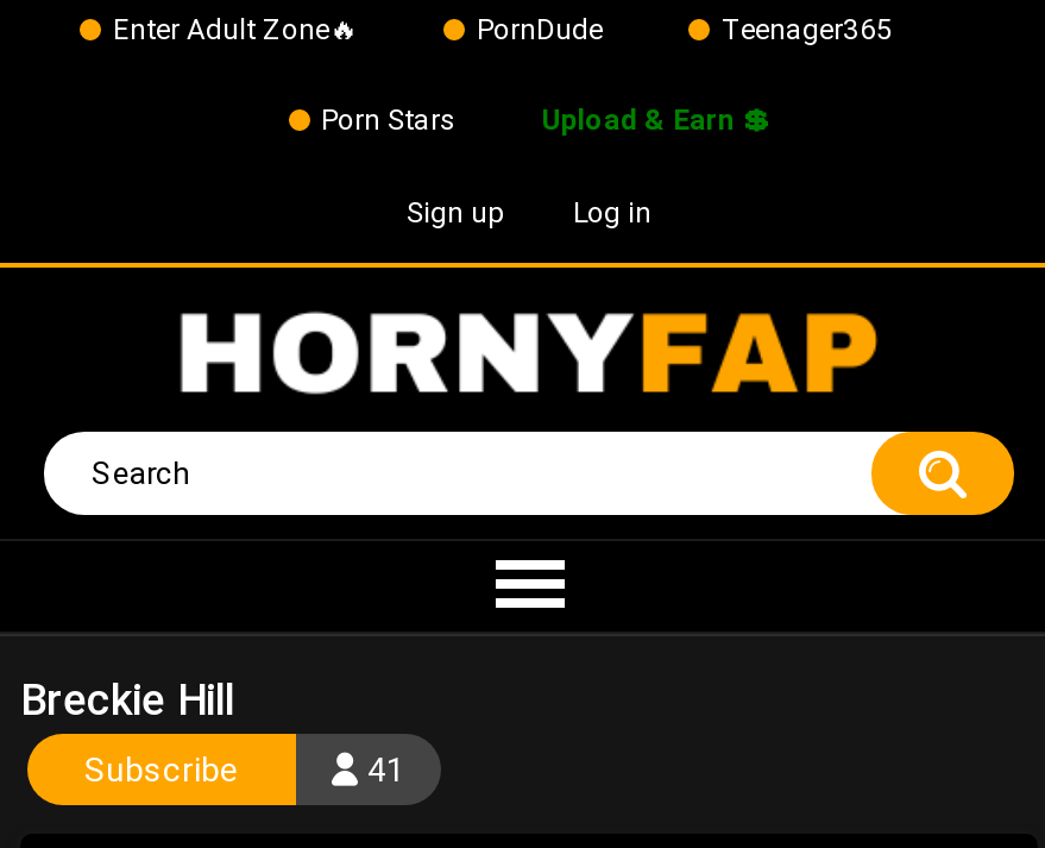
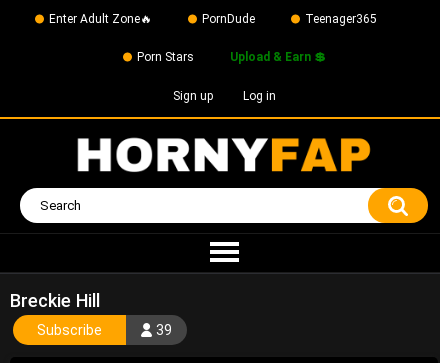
[367,752,405,790] 41 -> [156,322,172,338] 39

